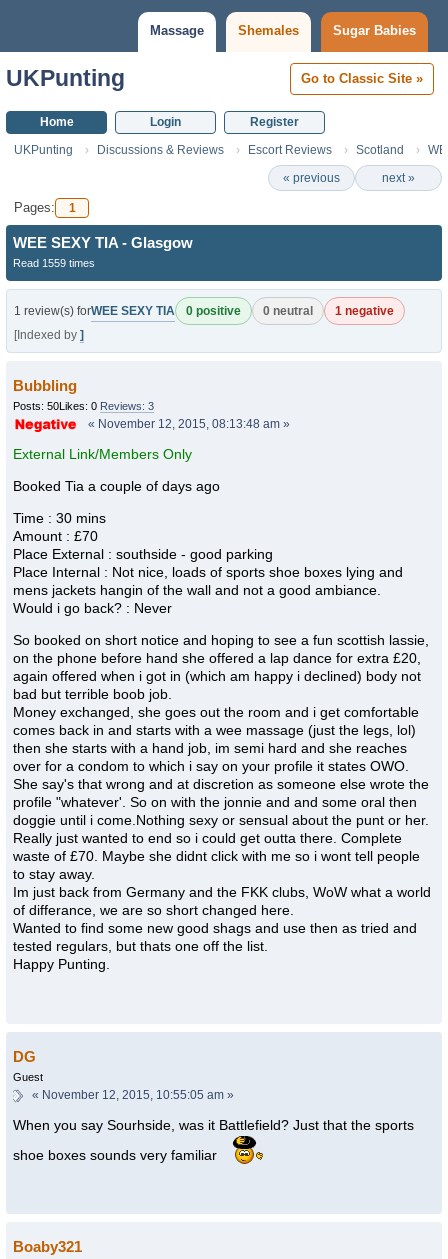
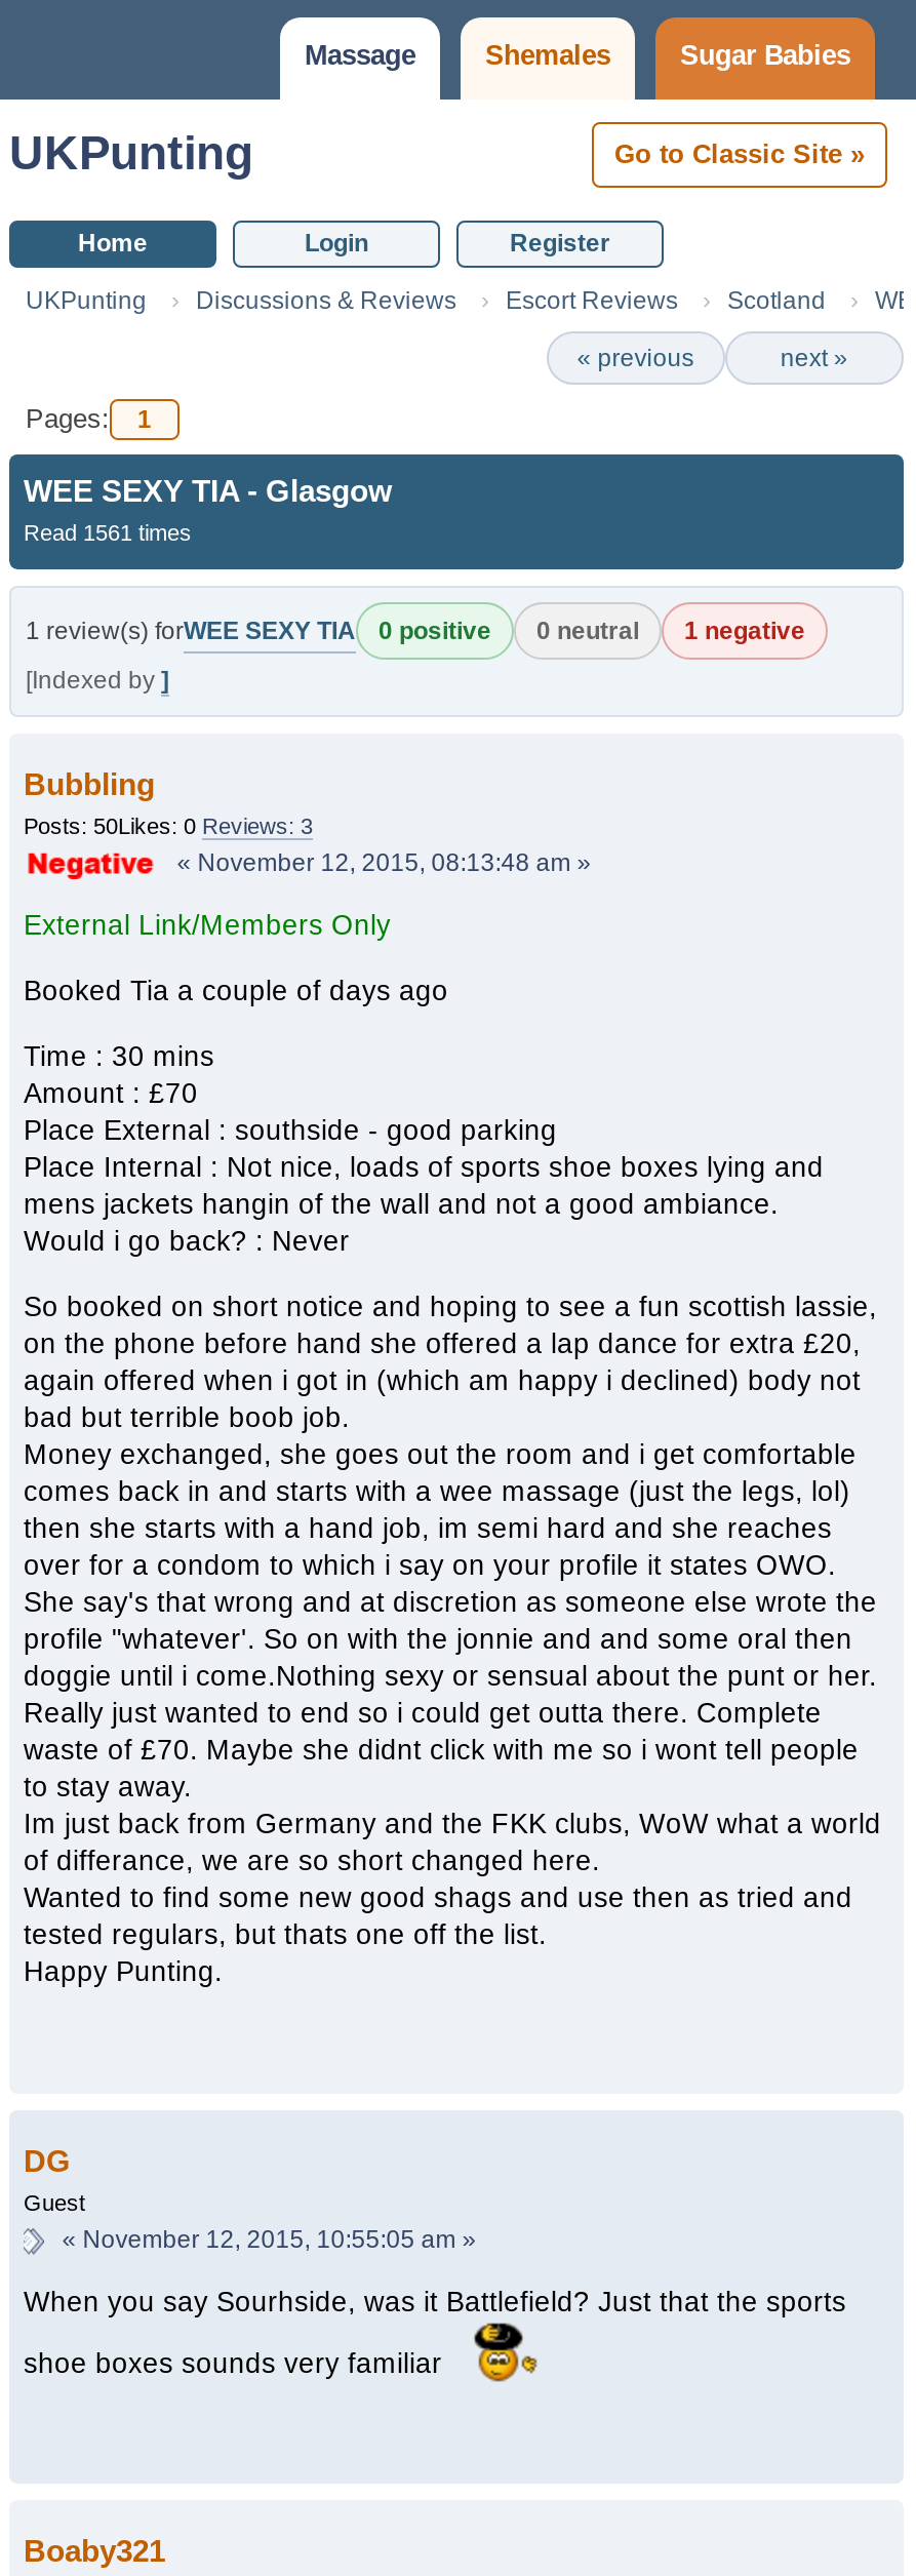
[13,257,95,269] Read 1559 times -> [24,520,192,545] Read 1561 times

